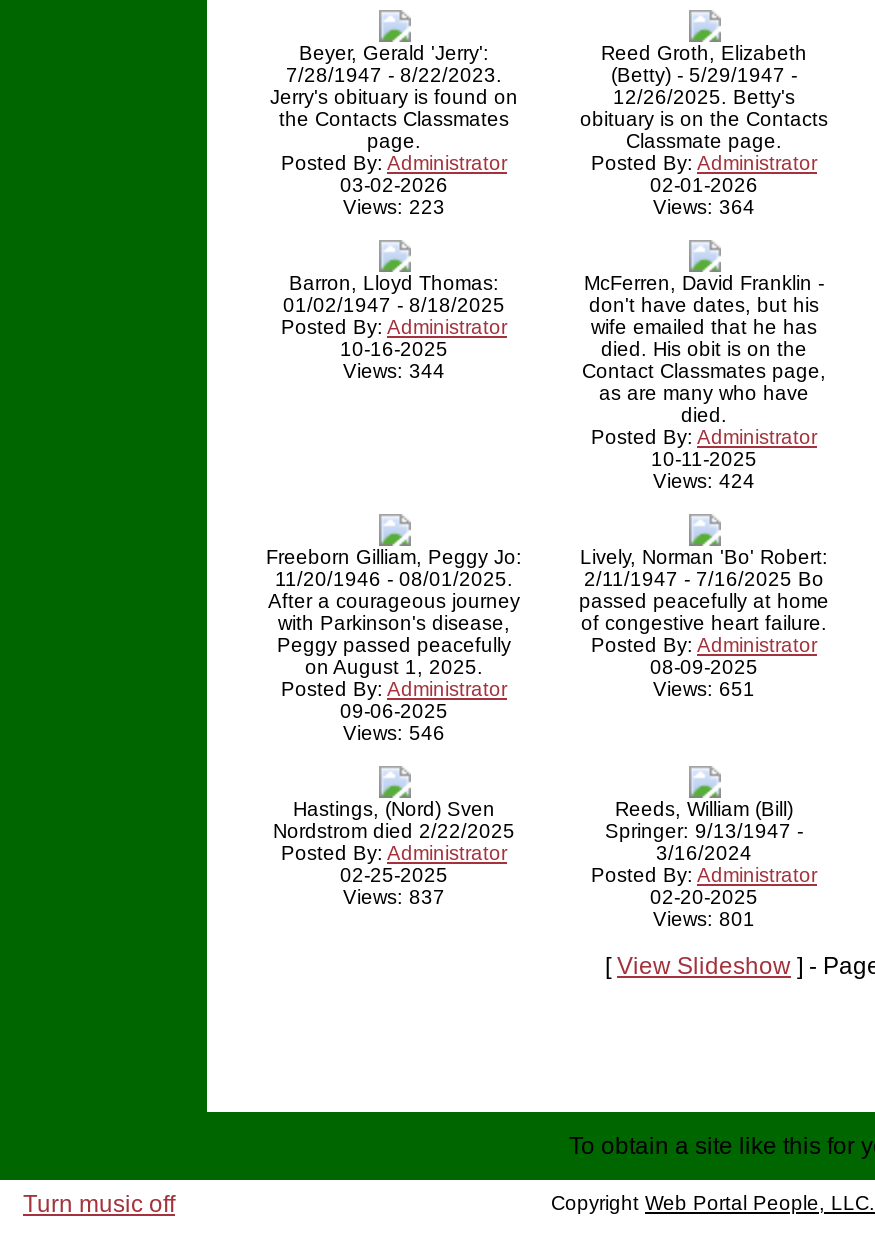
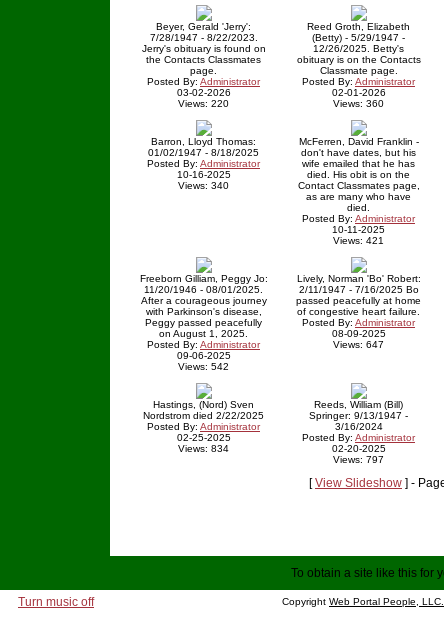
[343,196,445,218] Views: 223 -> [178,98,229,109] Views: 220
[653,196,755,218] Views: 364 -> [333,98,384,109] Views: 360
[343,360,445,382] Views: 344 -> [178,180,229,191] Views: 340
[653,470,755,492] Views: 424 -> [333,235,384,246] Views: 421
[653,678,755,700] Views: 651 -> [333,339,384,350] Views: 647
[343,722,445,744] Views: 546 -> [178,361,229,372] Views: 542
[343,886,445,908] Views: 837 -> [178,443,229,454] Views: 834
[653,908,755,930] Views: 801 -> [333,454,384,465] Views: 797

